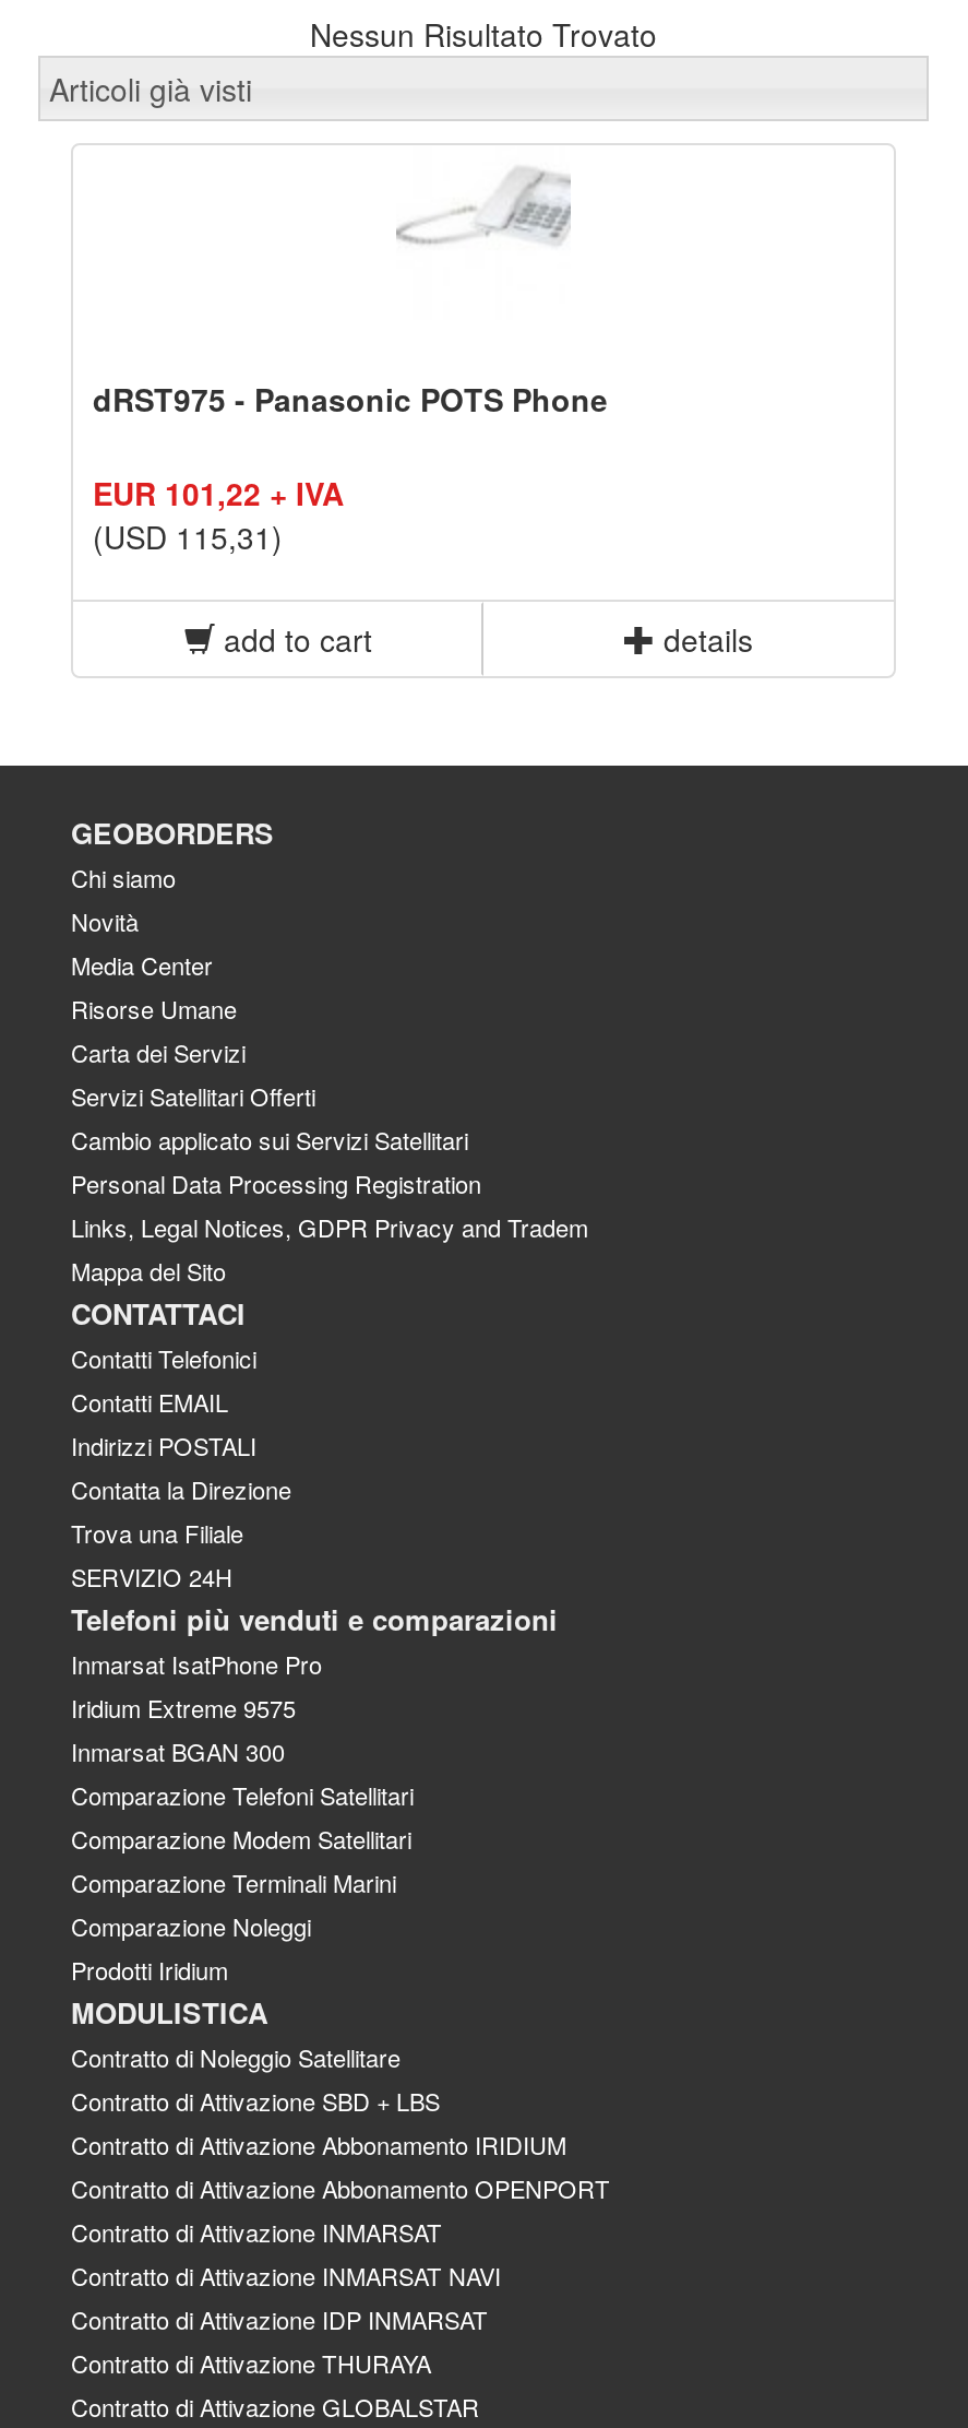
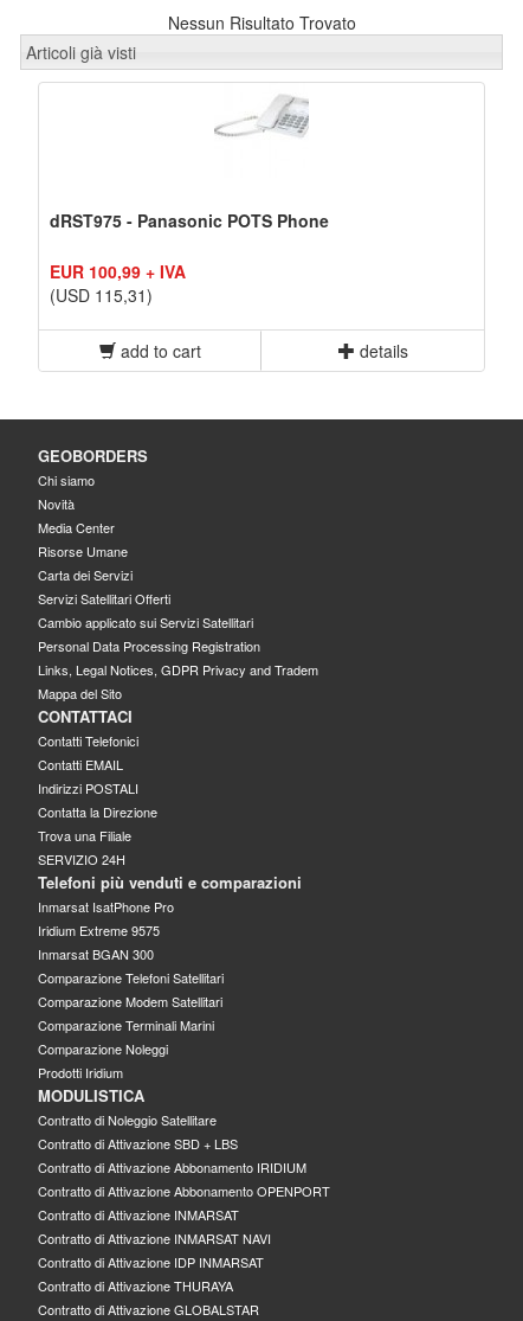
[93,470,344,513] EUR 101,22 + IVA -> [50,259,186,283] EUR 100,99 + IVA

